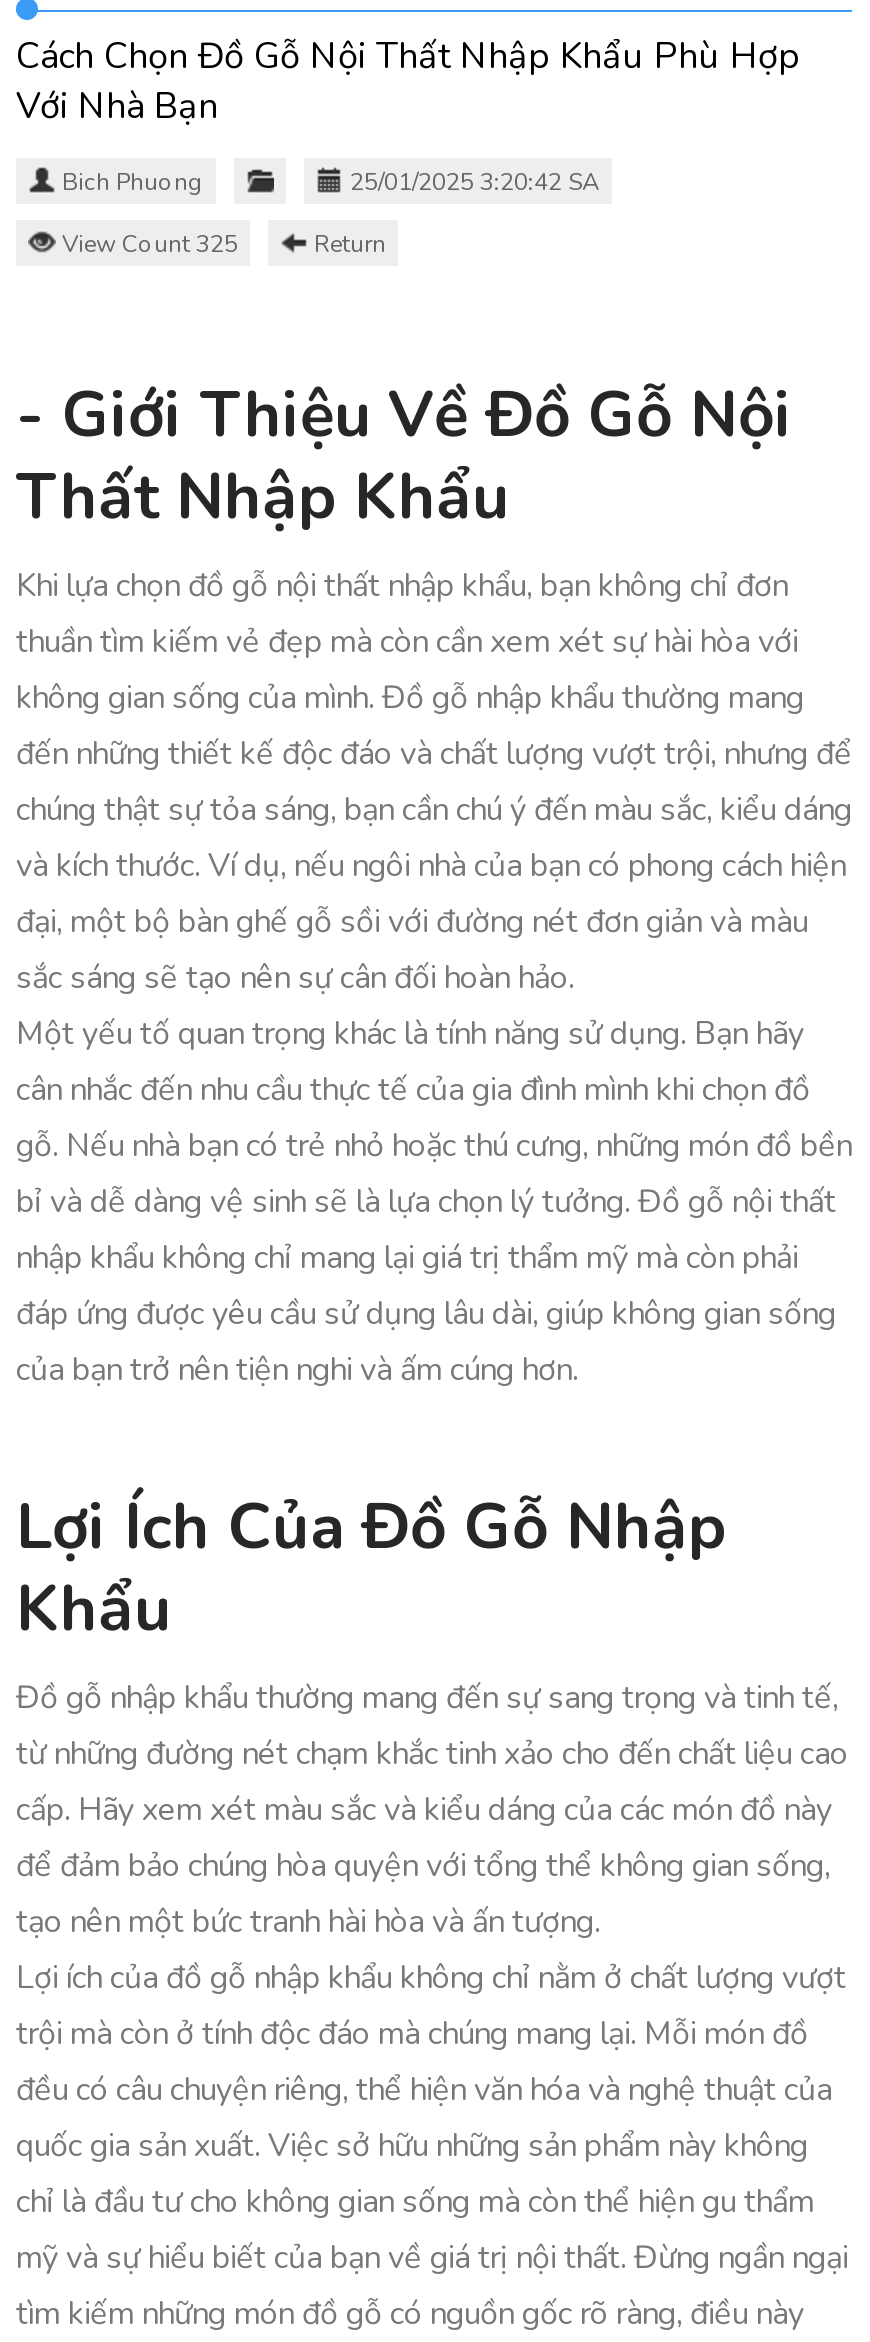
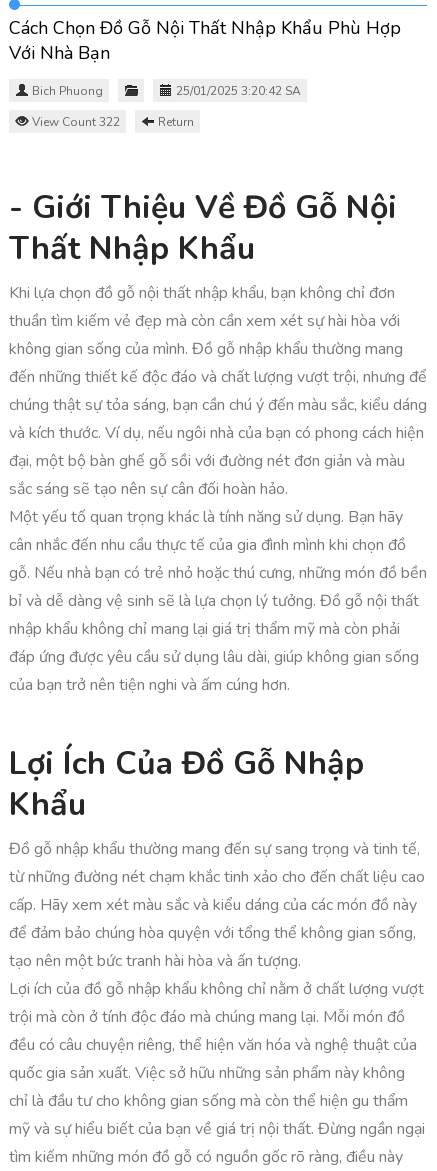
[56,227,238,259] View Count 325 -> [29,114,120,130] View Count 322

